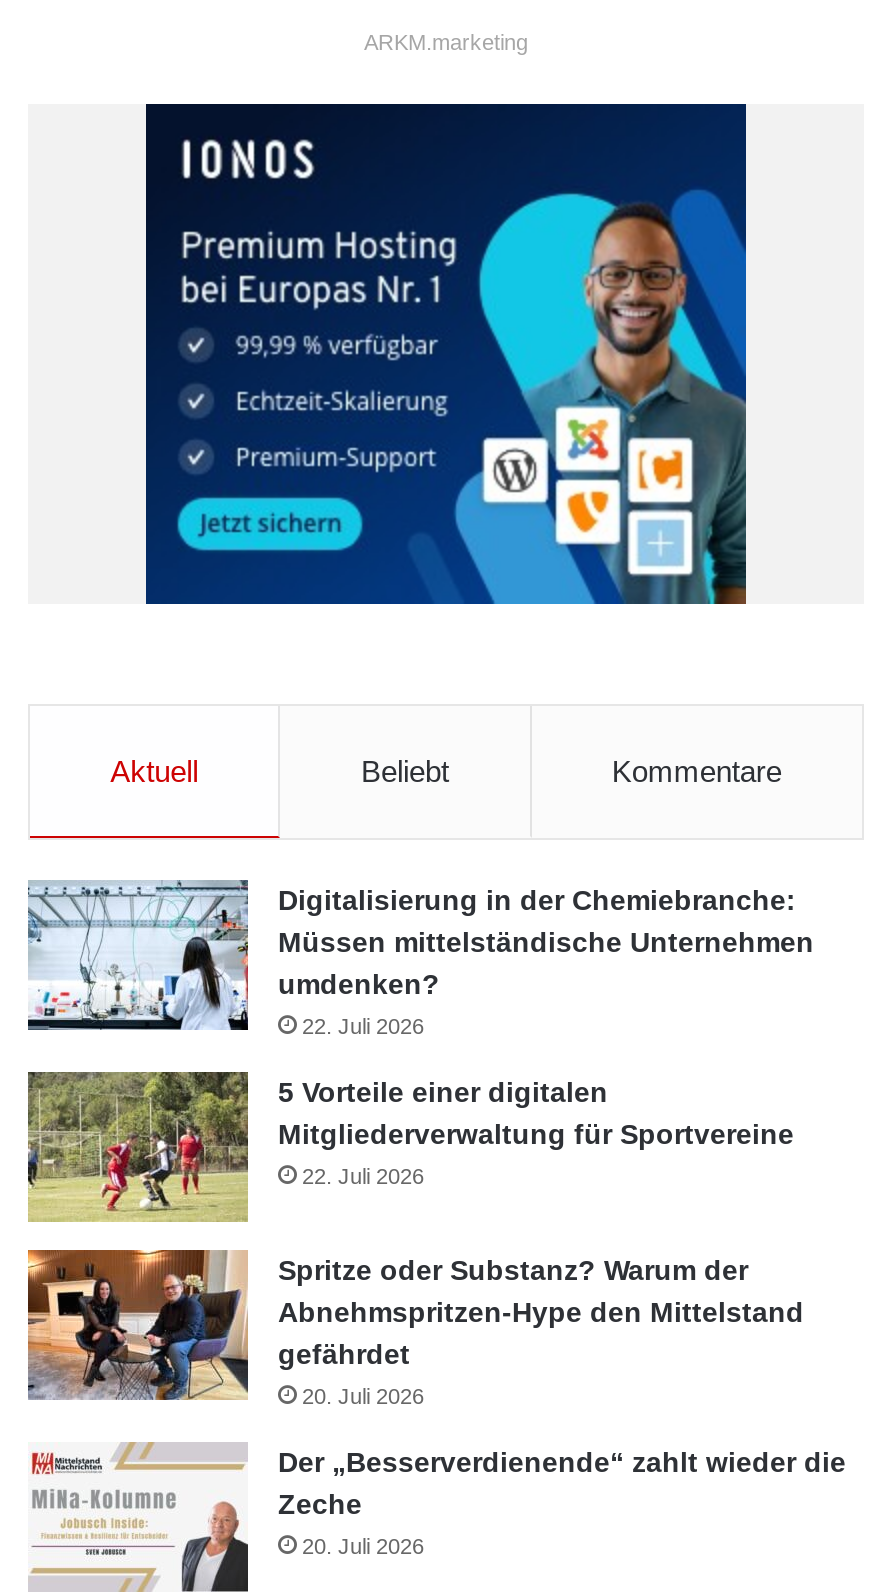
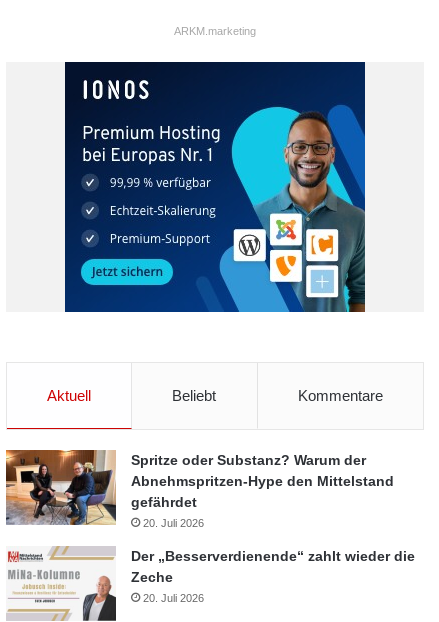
[26,880,814,1188] [image] | Digitalisierung in der Chemiebranche: | Müssen mittelständische Unternehmen | umdenken? | 22. Juli 2026 | 5 Vorteile einer digitalen | Mitgliederverwaltung für Sportvereine | 22. Juli 2026 -> none
[26,1070,250,1224] [image] -> none

